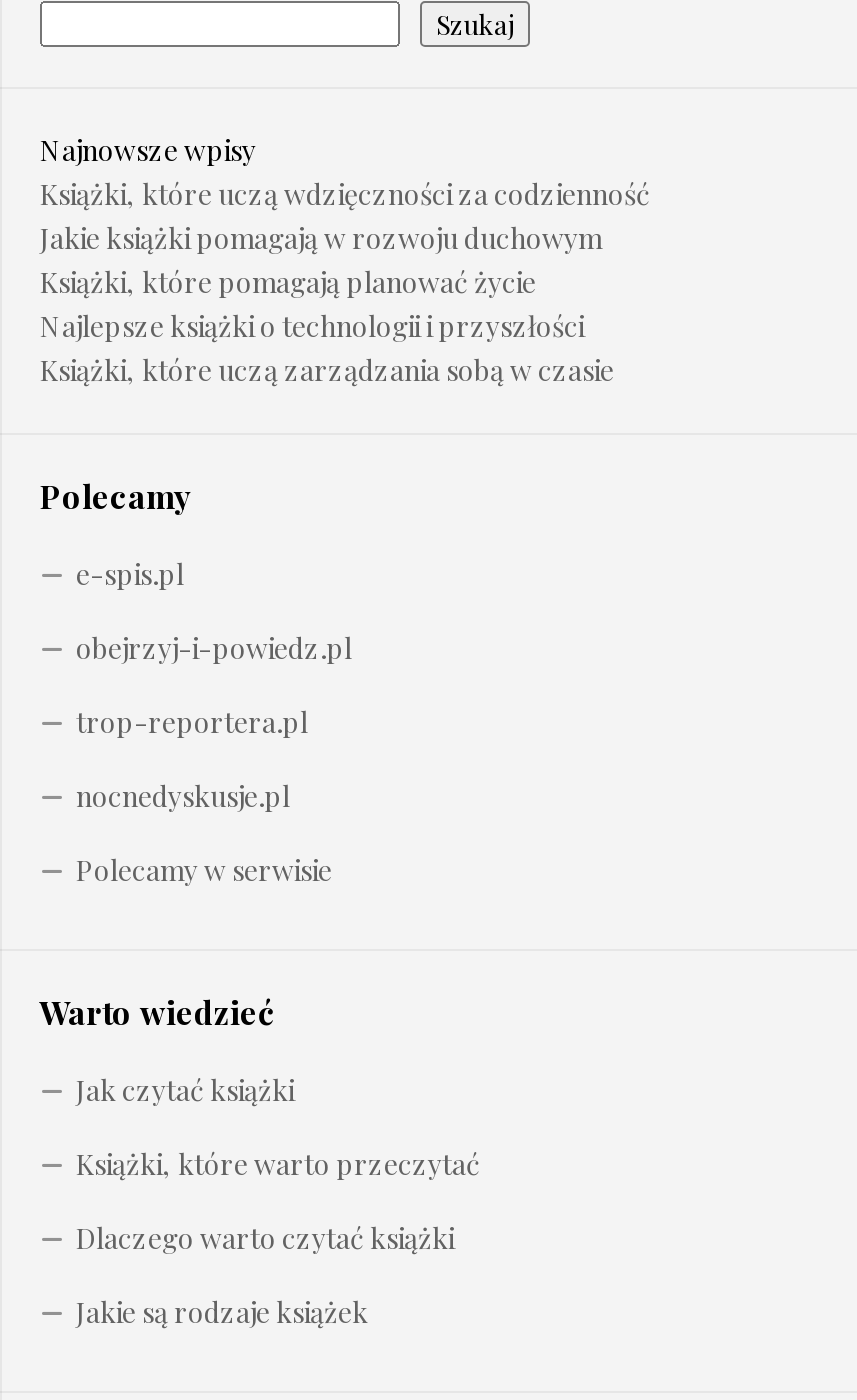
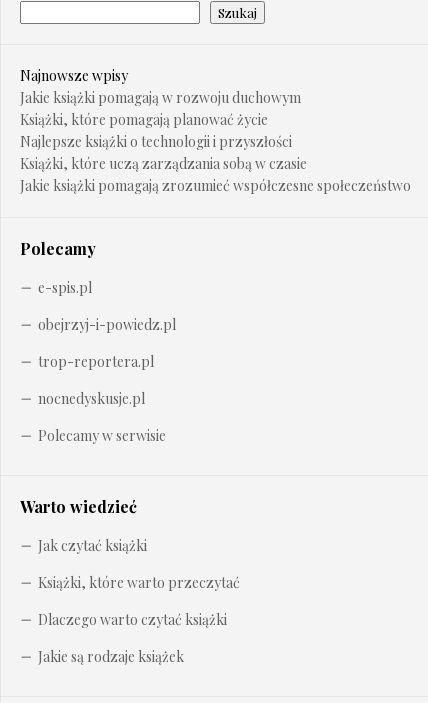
[40,176,650,214] Książki, które uczą wdzięczności za codzienność -> none
moved [40,220,614,390] -> [20,88,307,173]: Jakie książki pomagają w rozwoju duchowym | Książki, które pomagają planować życie | Najlepsze książki o technologii i przyszłości | Książki, które uczą zarządzania sobą w czasie
none -> [20,176,411,195] Jakie książki pomagają zrozumieć współczesne społeczeństwo

